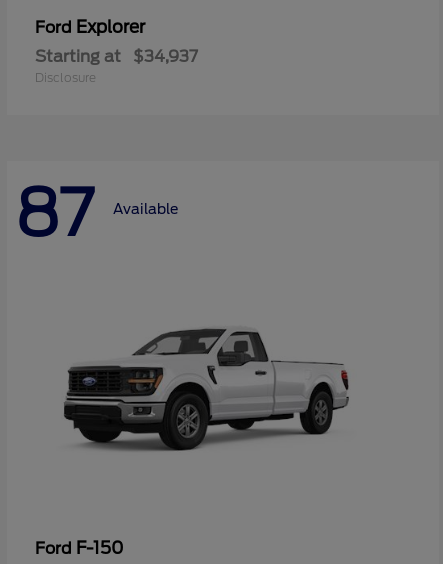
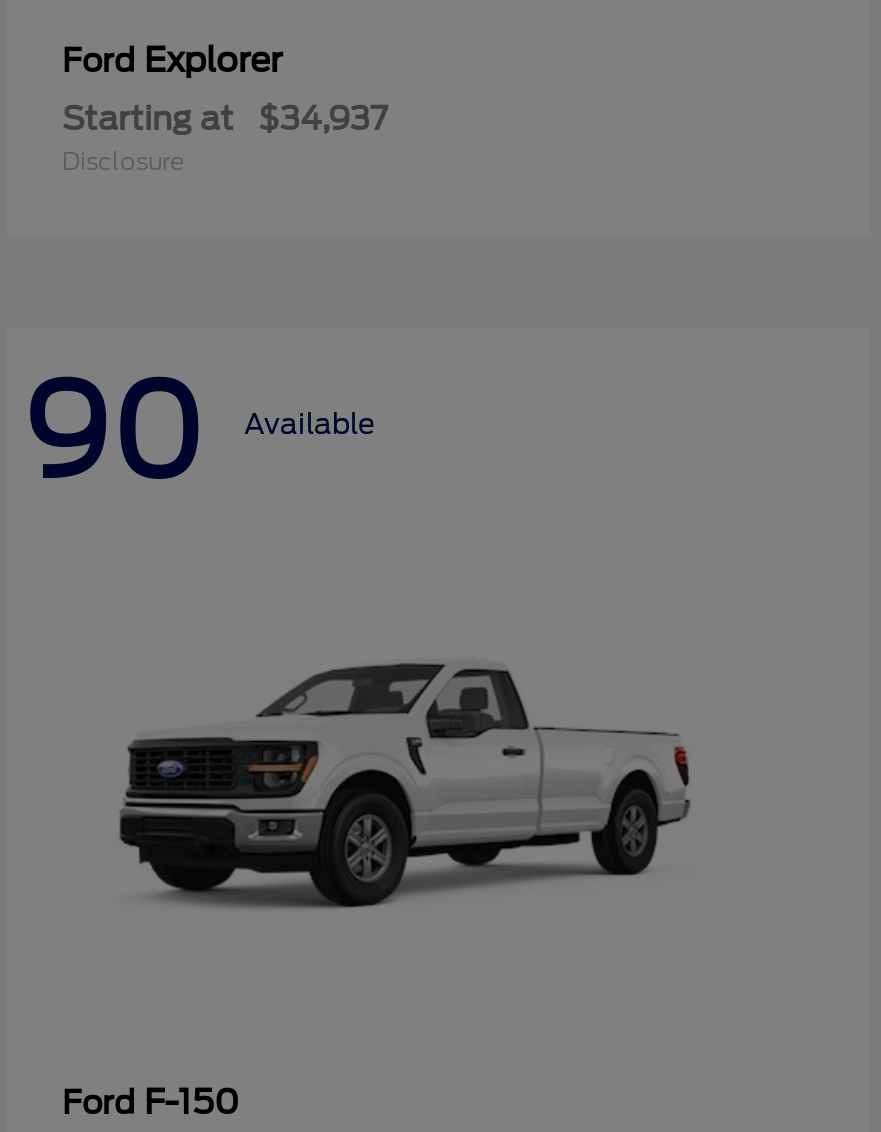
[15,175,178,251] 87 Available -> [22,357,374,509] 90 Available

